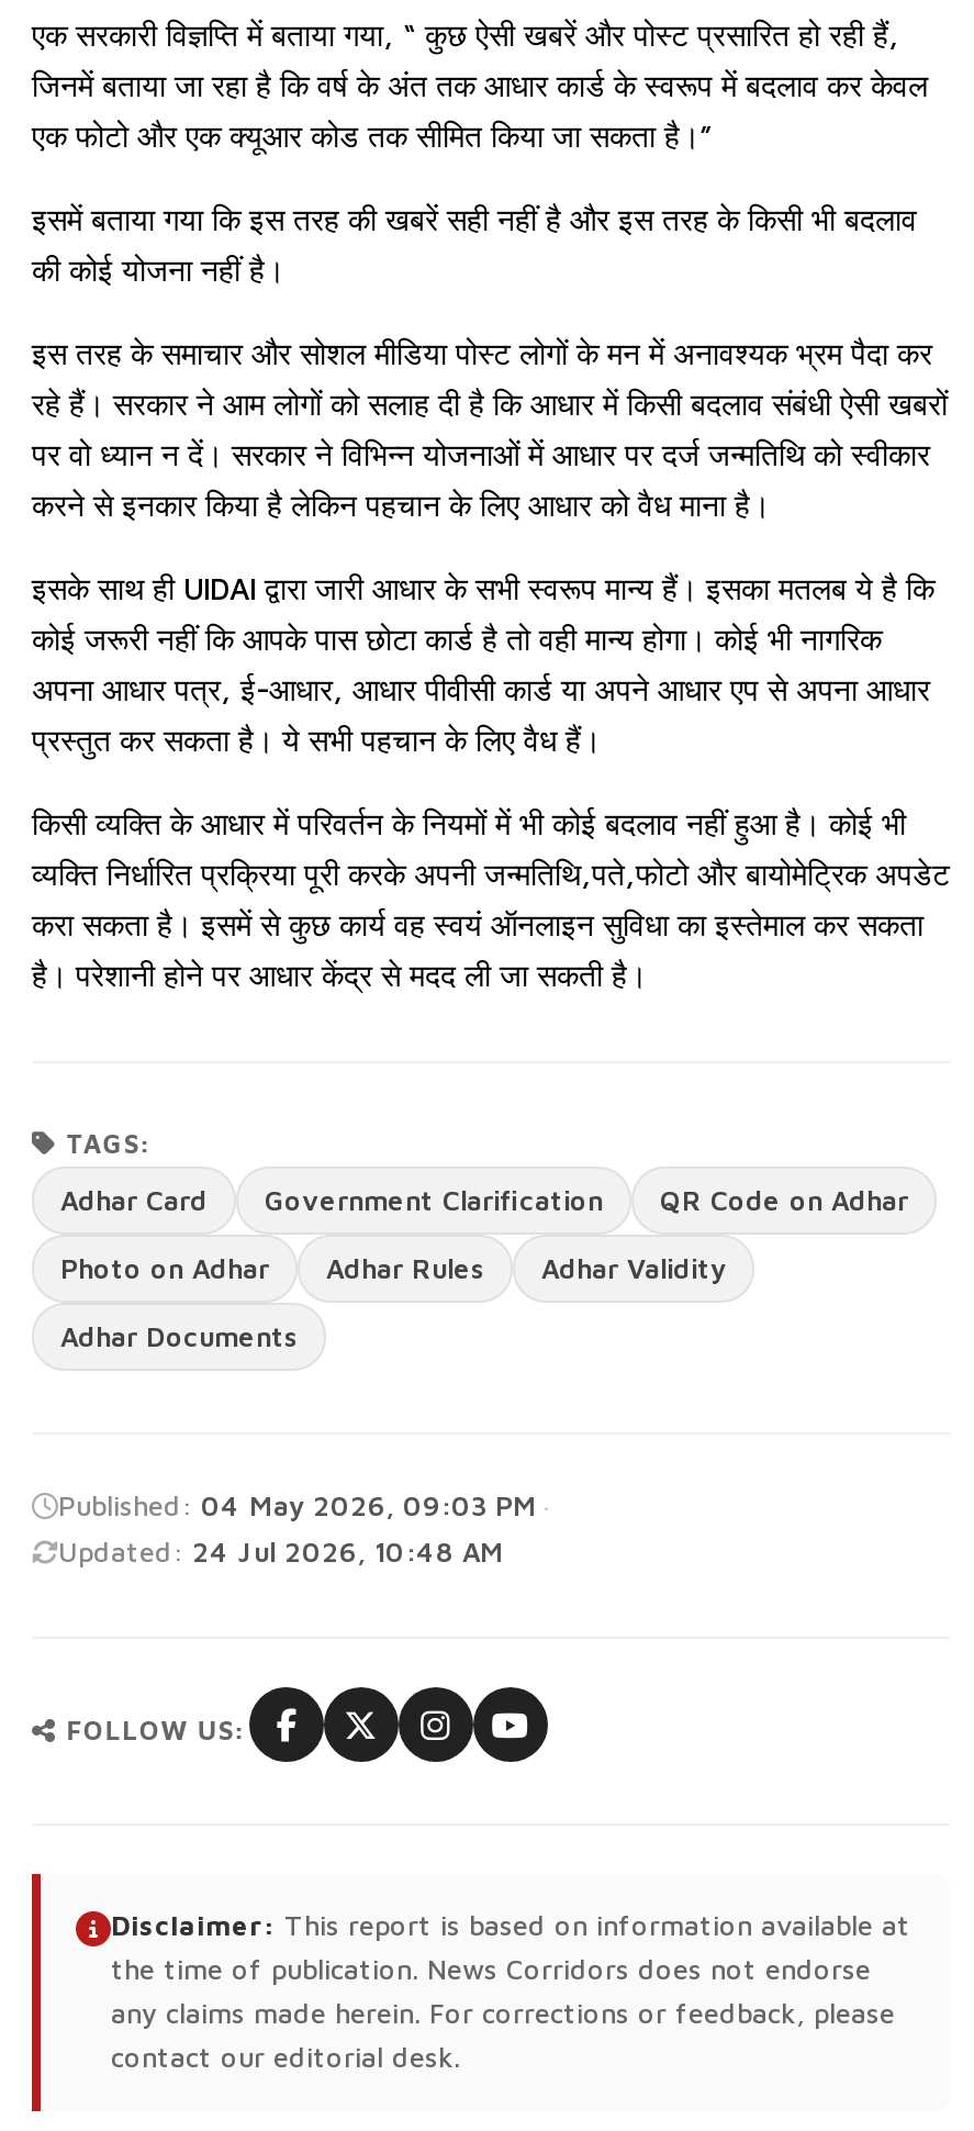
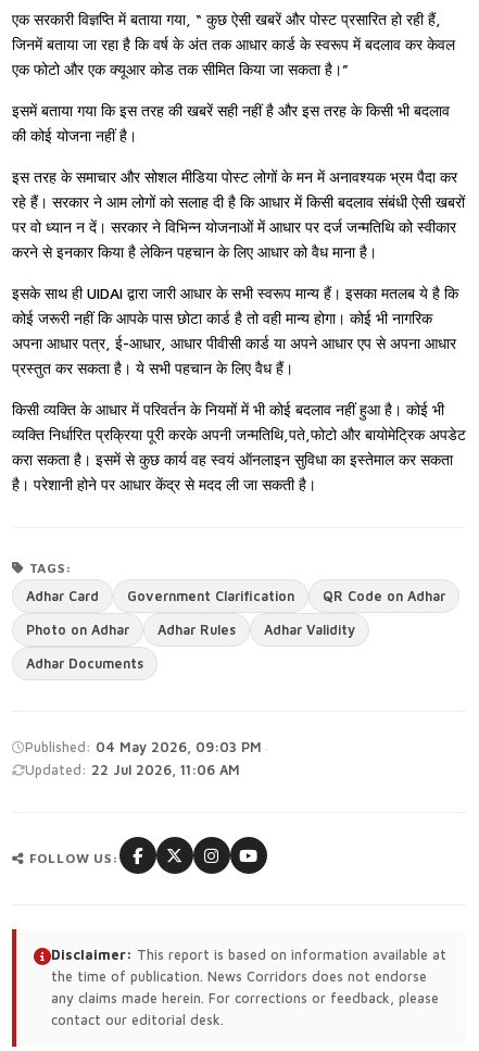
[58,1536,504,1569] Updated: 24 Jul 2026, 10:48 AM -> [25,762,240,778] Updated: 22 Jul 2026, 11:06 AM

